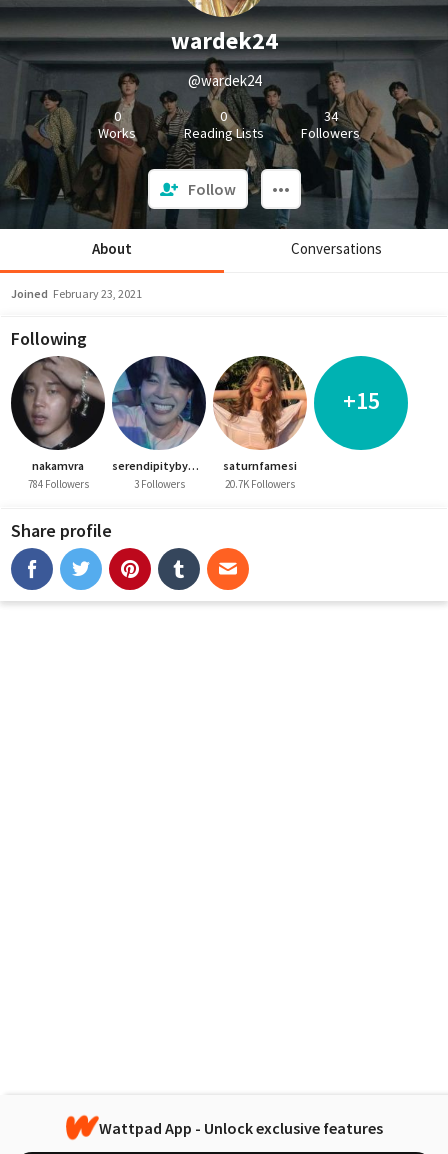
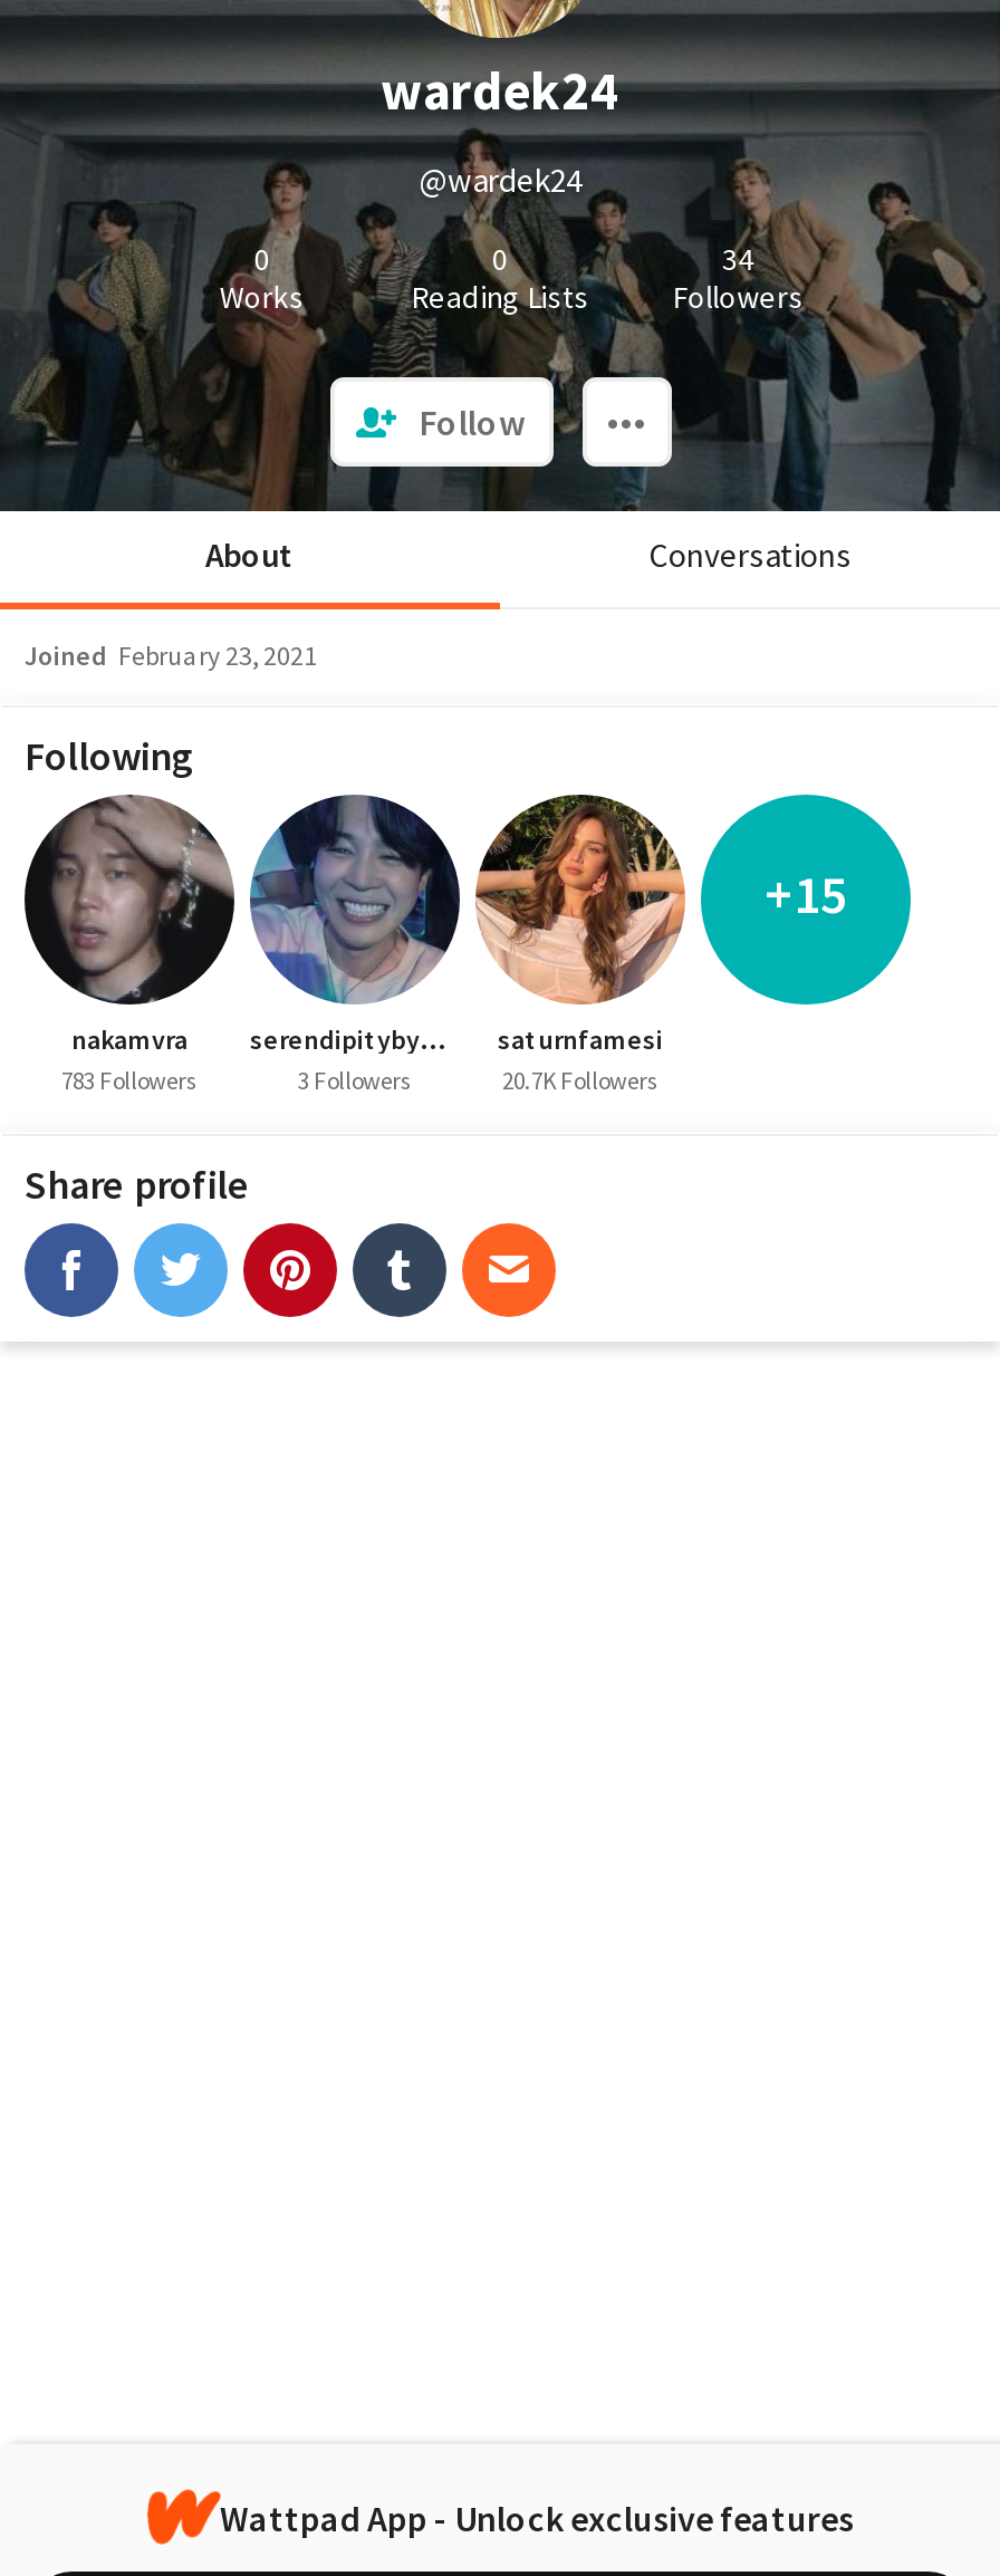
[27,477,88,491] 784 Followers -> [61,1065,198,1096] 783 Followers

